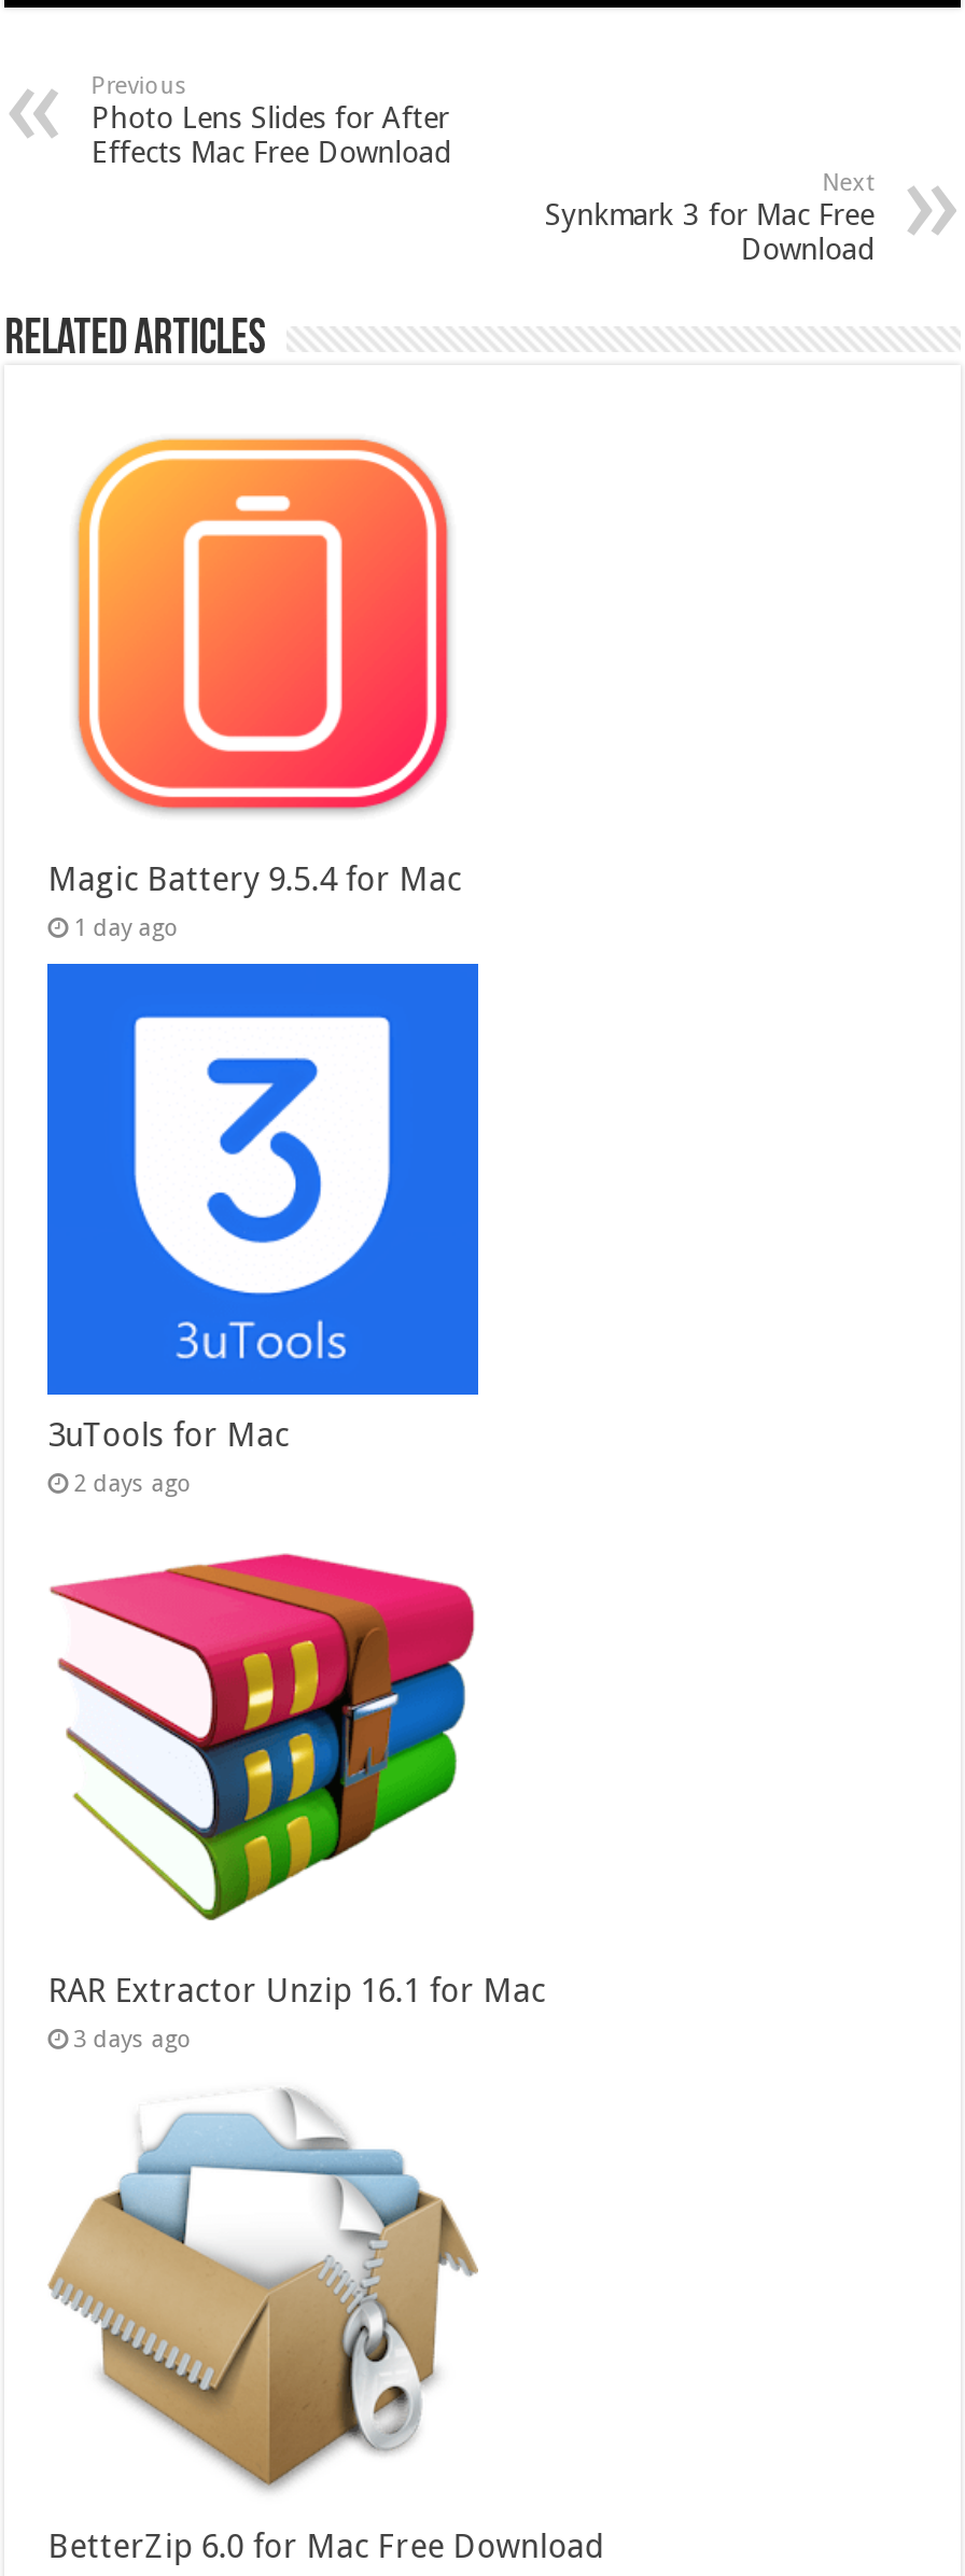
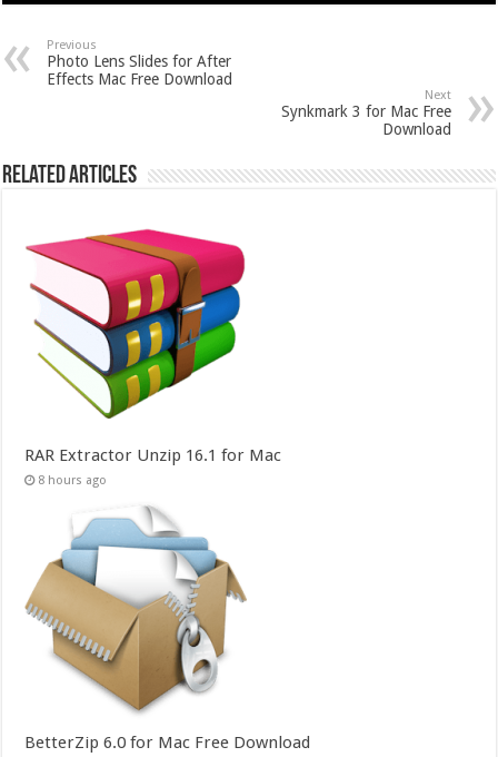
[48,437,474,942] [image] | Magic Battery 9.5.4 for Mac | 1 day ago -> none
[45,961,480,1498] [image] | 3uTools for Mac | 2 days ago -> none
[74,2026,192,2054] 3 days ago -> [38,473,107,487] 8 hours ago

